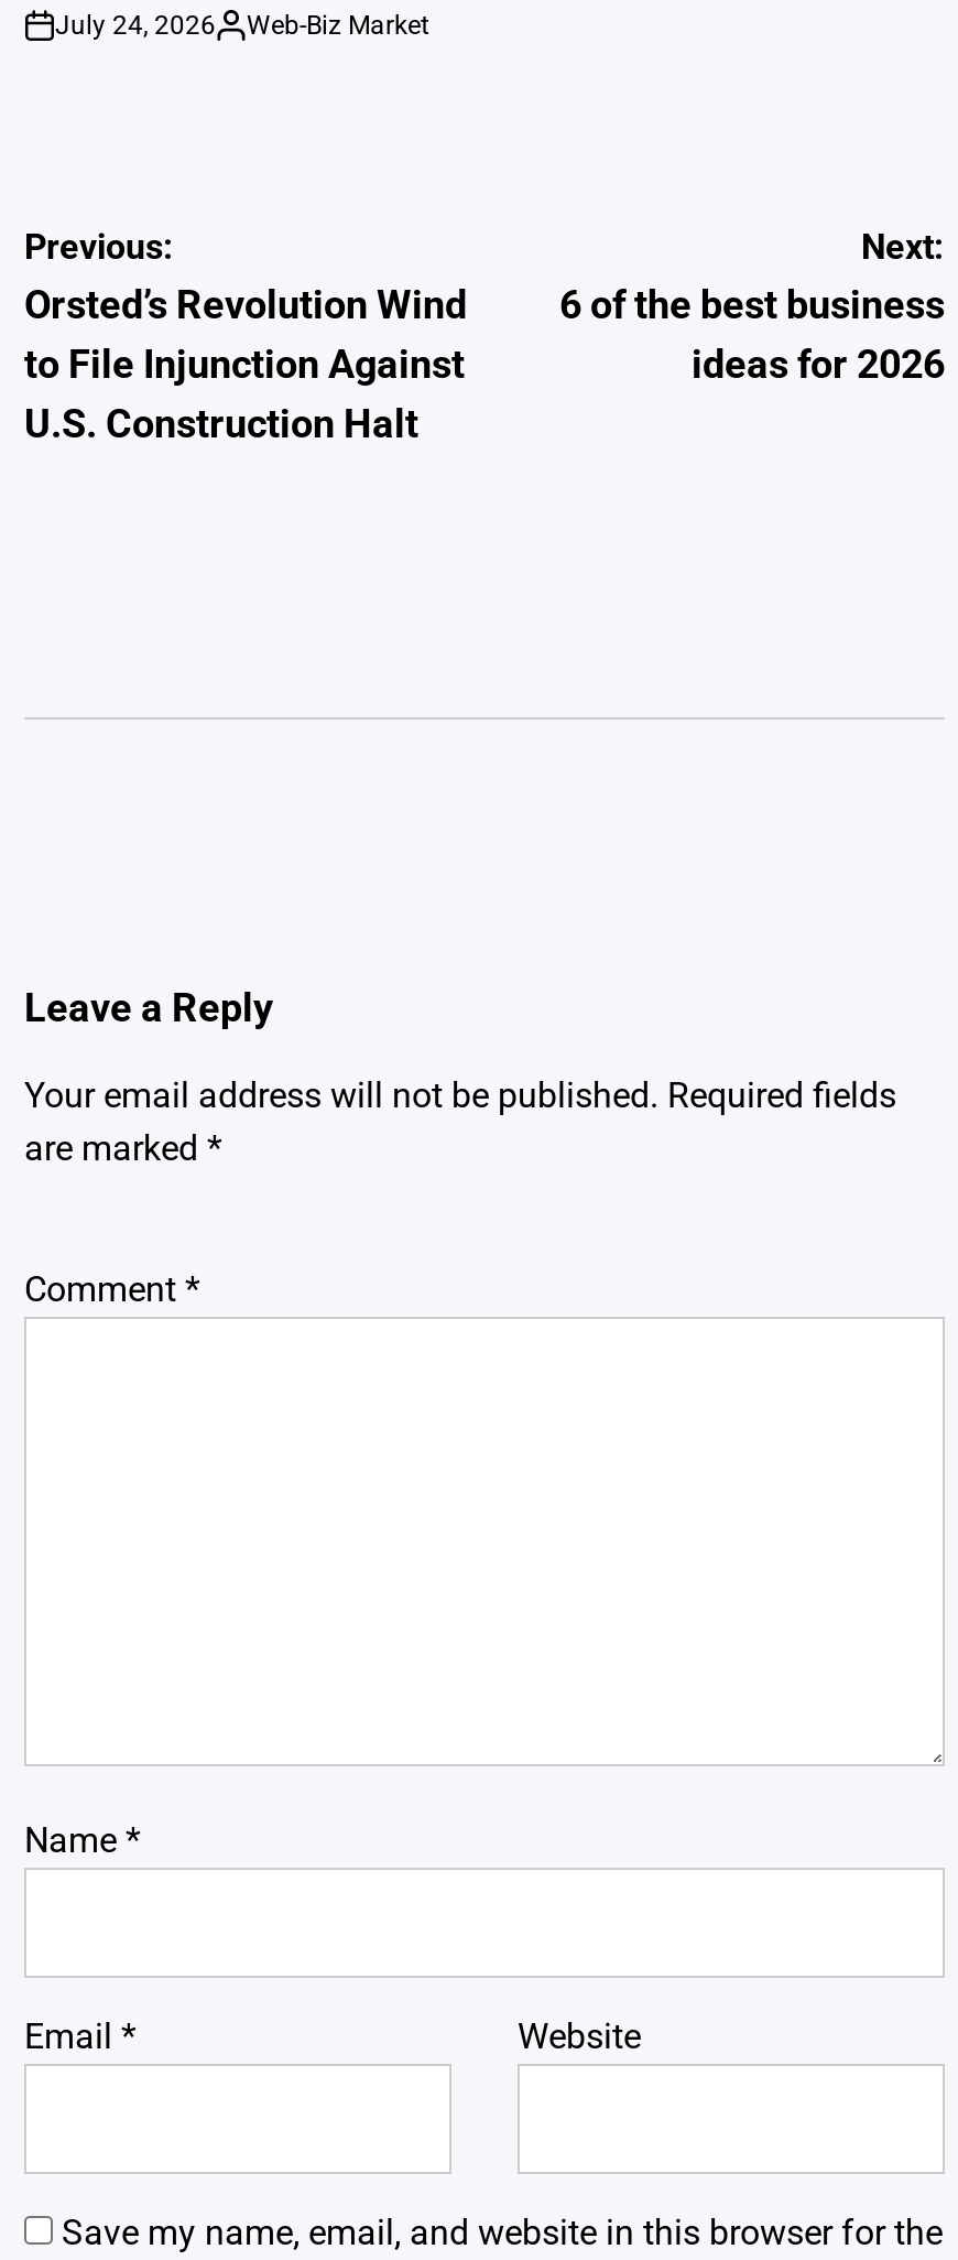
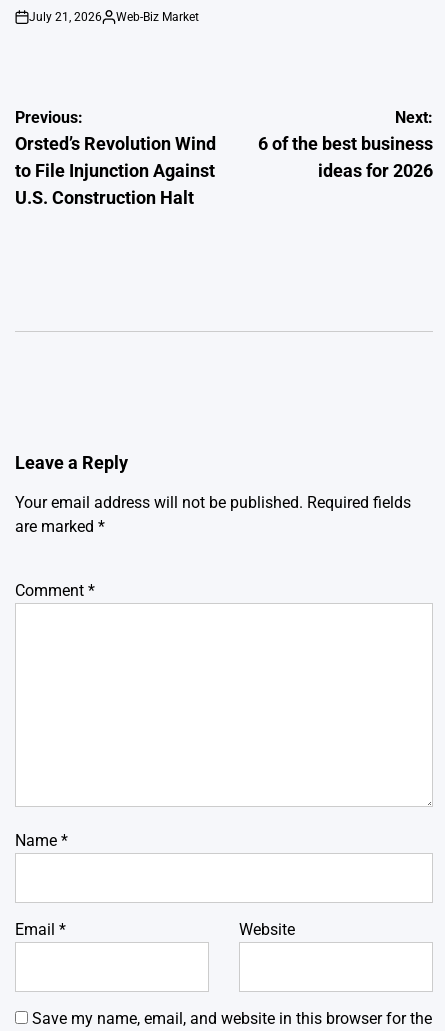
[55,10,429,41] July 24, 2026 Web-Biz Market -> [29,10,199,24] July 21, 2026 Web-Biz Market

